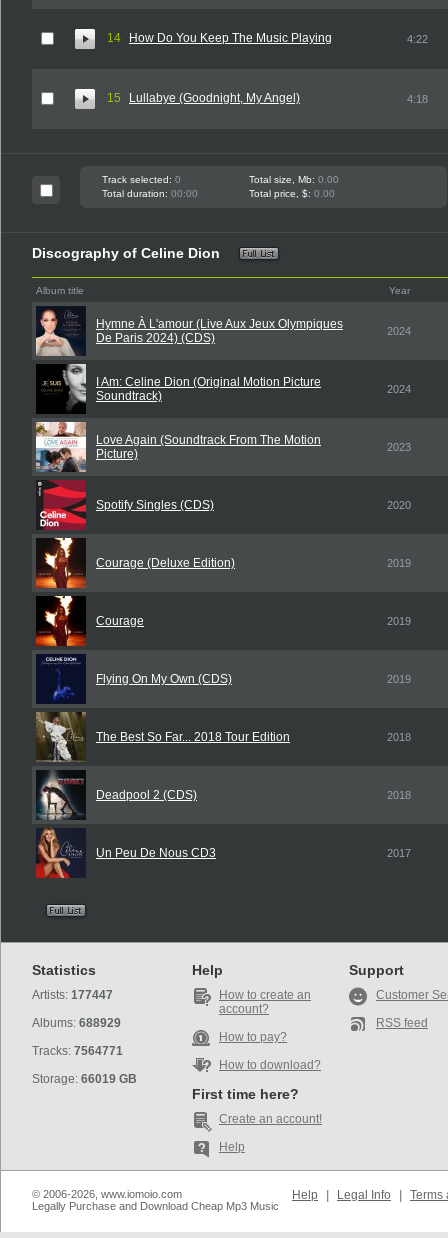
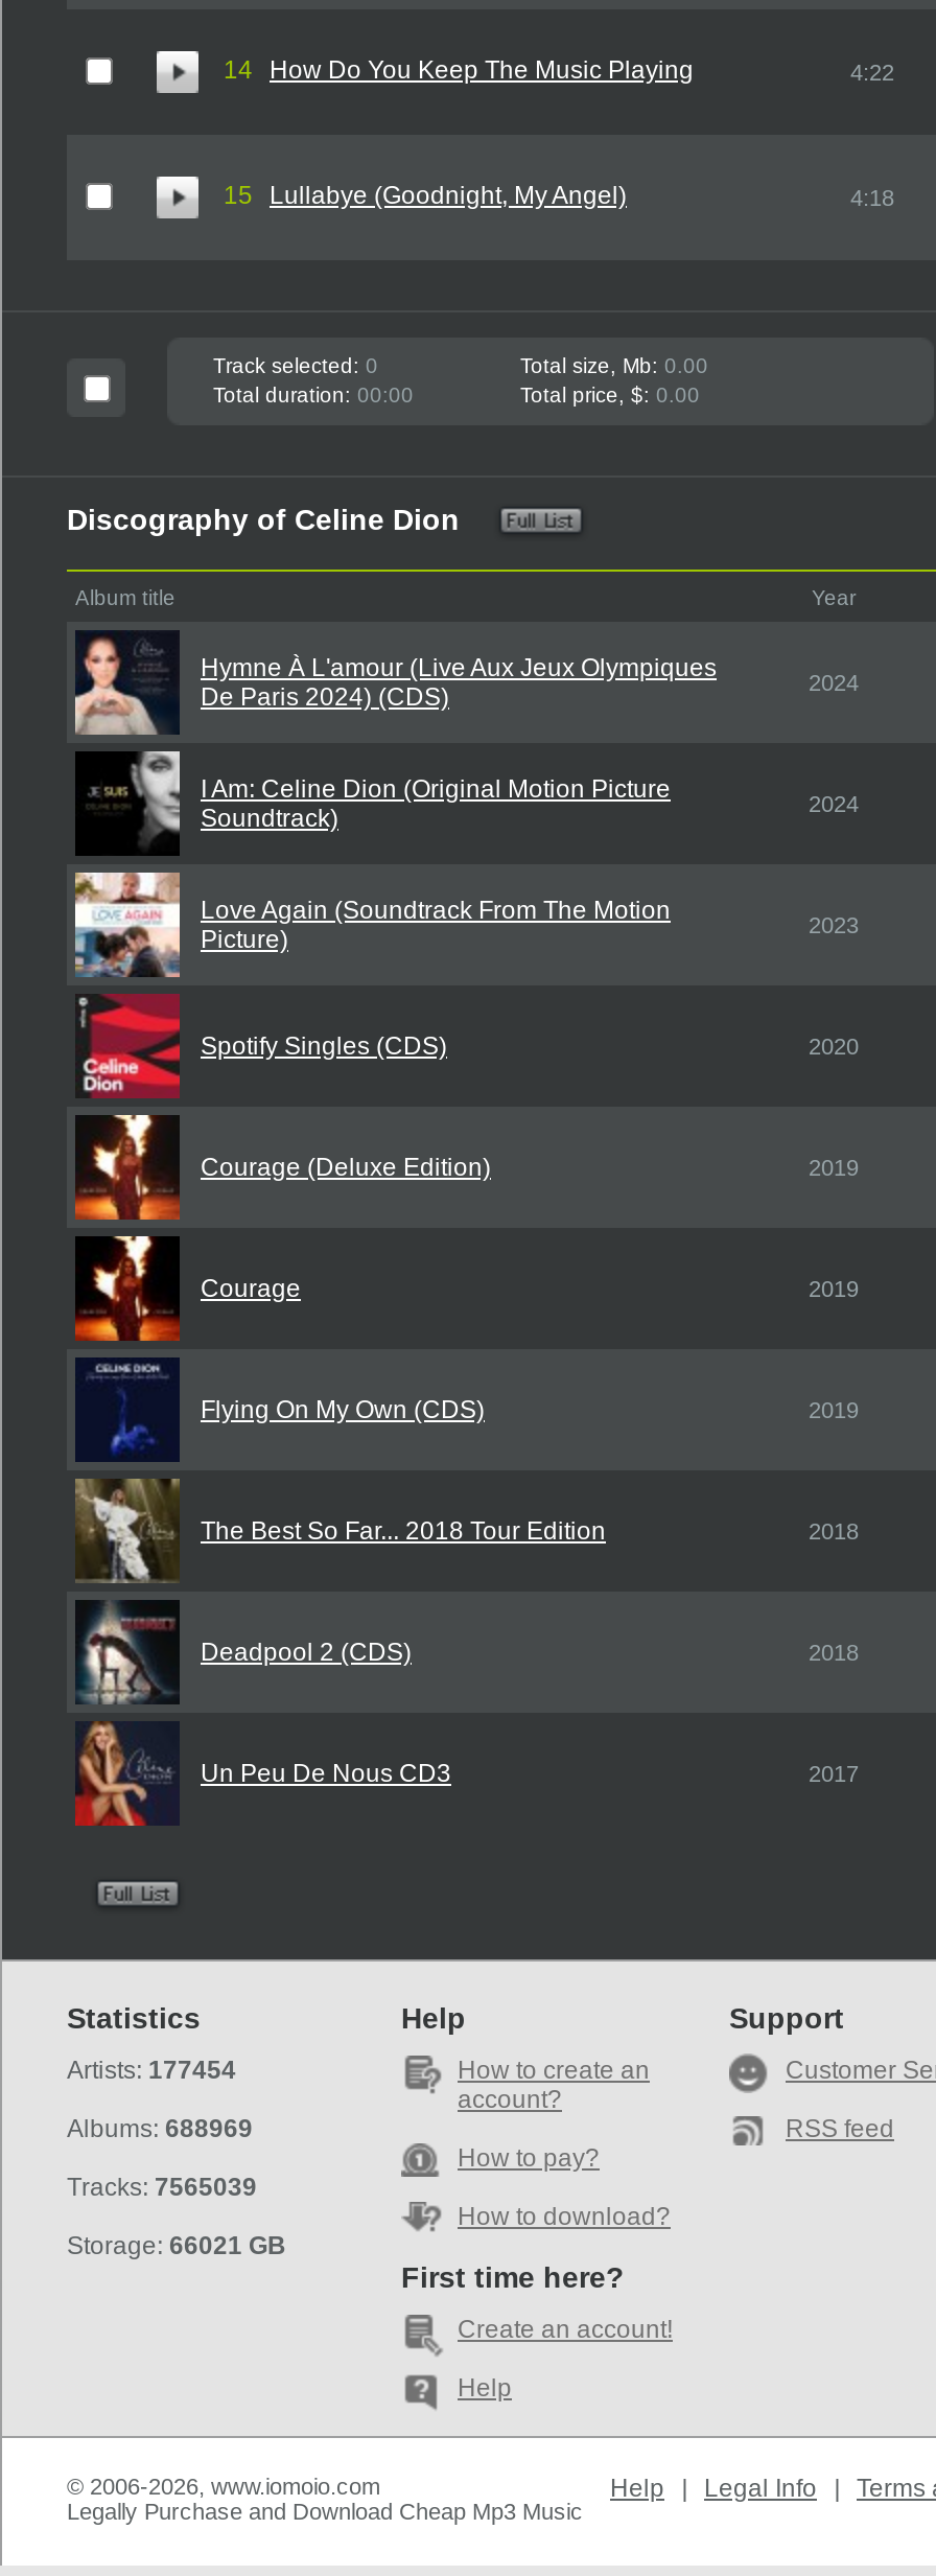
[32,988,113,1002] Artists: 177447 -> [67,2056,236,2085] Artists: 177454
[32,1016,121,1030] Albums: 688929 -> [67,2114,253,2143] Albums: 688969
[32,1044,123,1058] Tracks: 7564771 -> [67,2173,257,2202] Tracks: 7565039
[32,1072,137,1086] Storage: 66019 GB -> [67,2231,286,2260] Storage: 66021 GB

